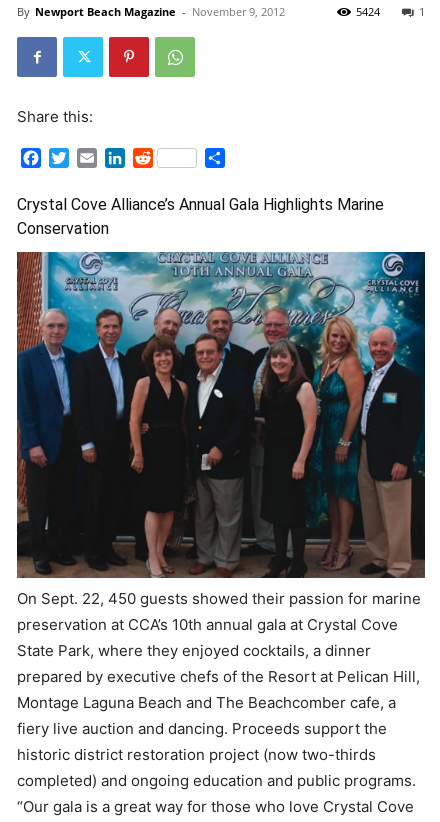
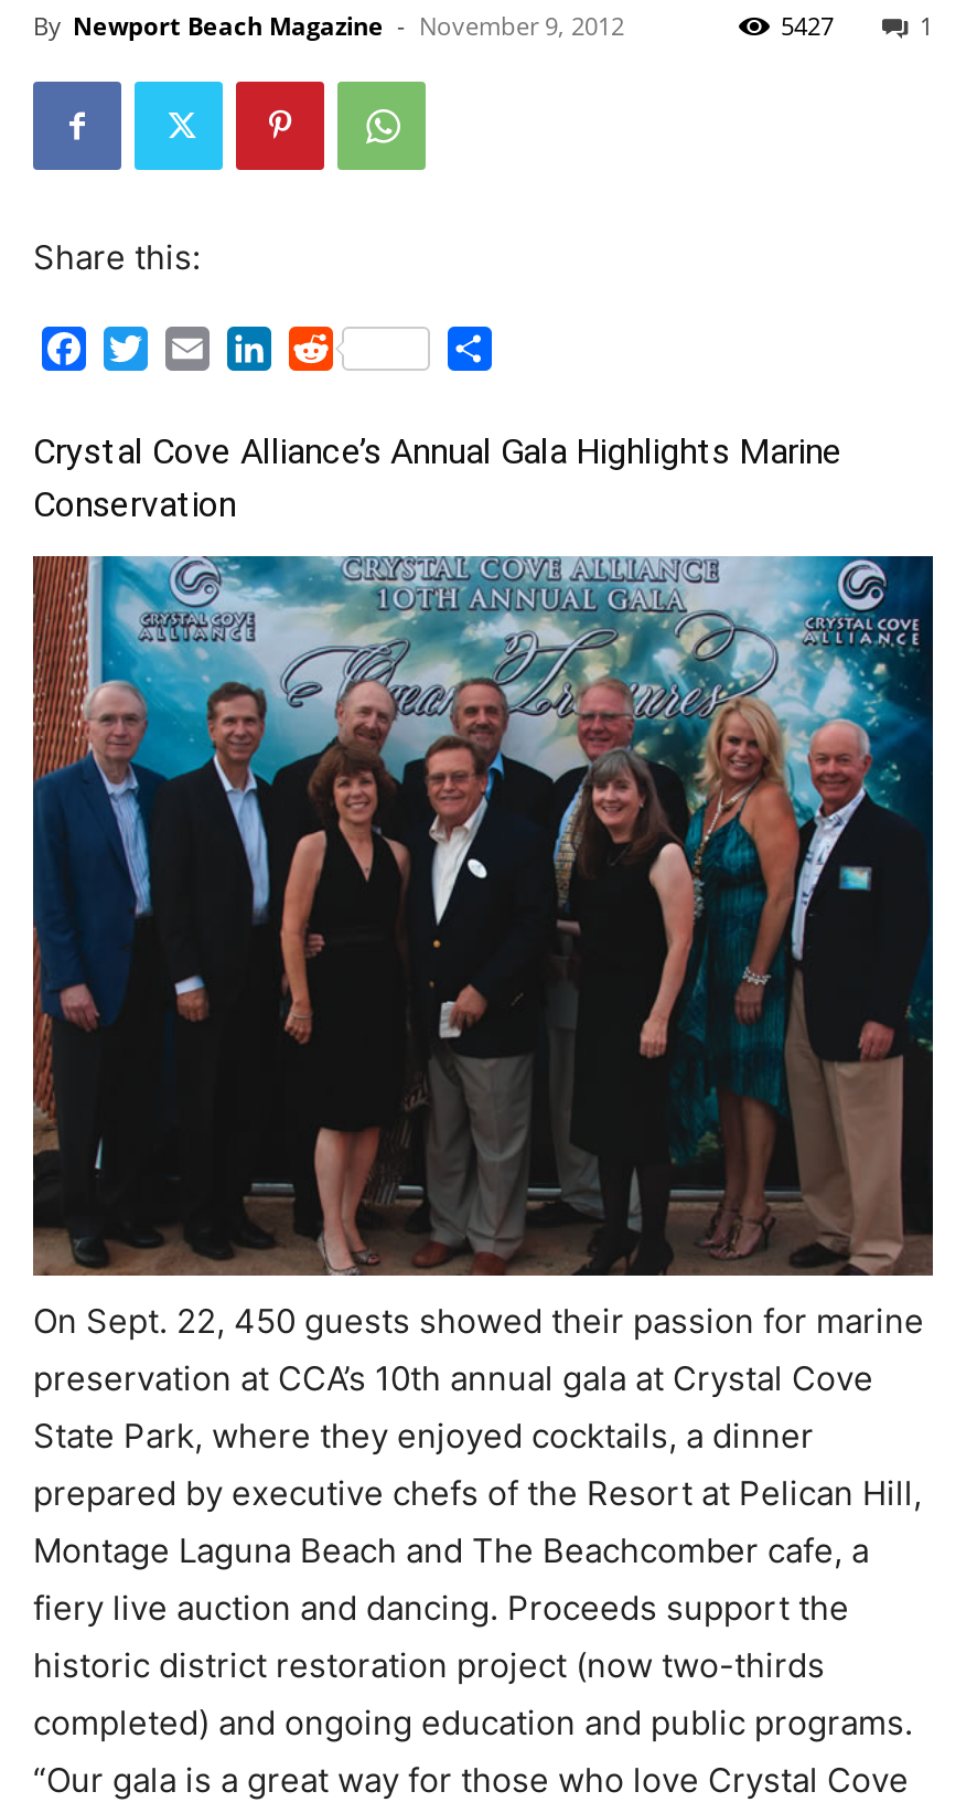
[356,4,380,19] 5424 -> [781,9,834,42] 5427

